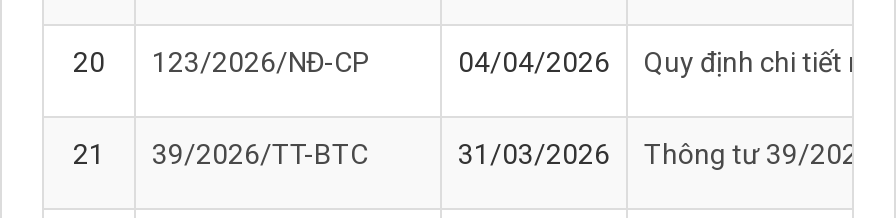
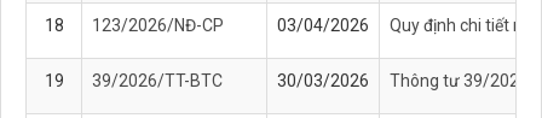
[73,46,370,78] 20 123/2026/NĐ-CP -> [44,16,224,35] 18 123/2026/NĐ-CP
[458,46,610,78] 04/04/2026 -> [277,16,369,35] 03/04/2026
[73,138,368,170] 21 39/2026/TT-BTC -> [44,71,223,90] 19 39/2026/TT-BTC
[458,138,610,170] 31/03/2026 -> [277,71,369,90] 30/03/2026

